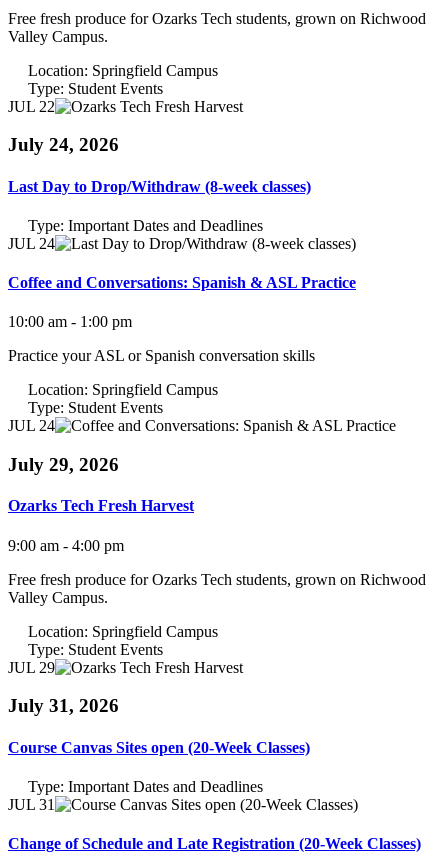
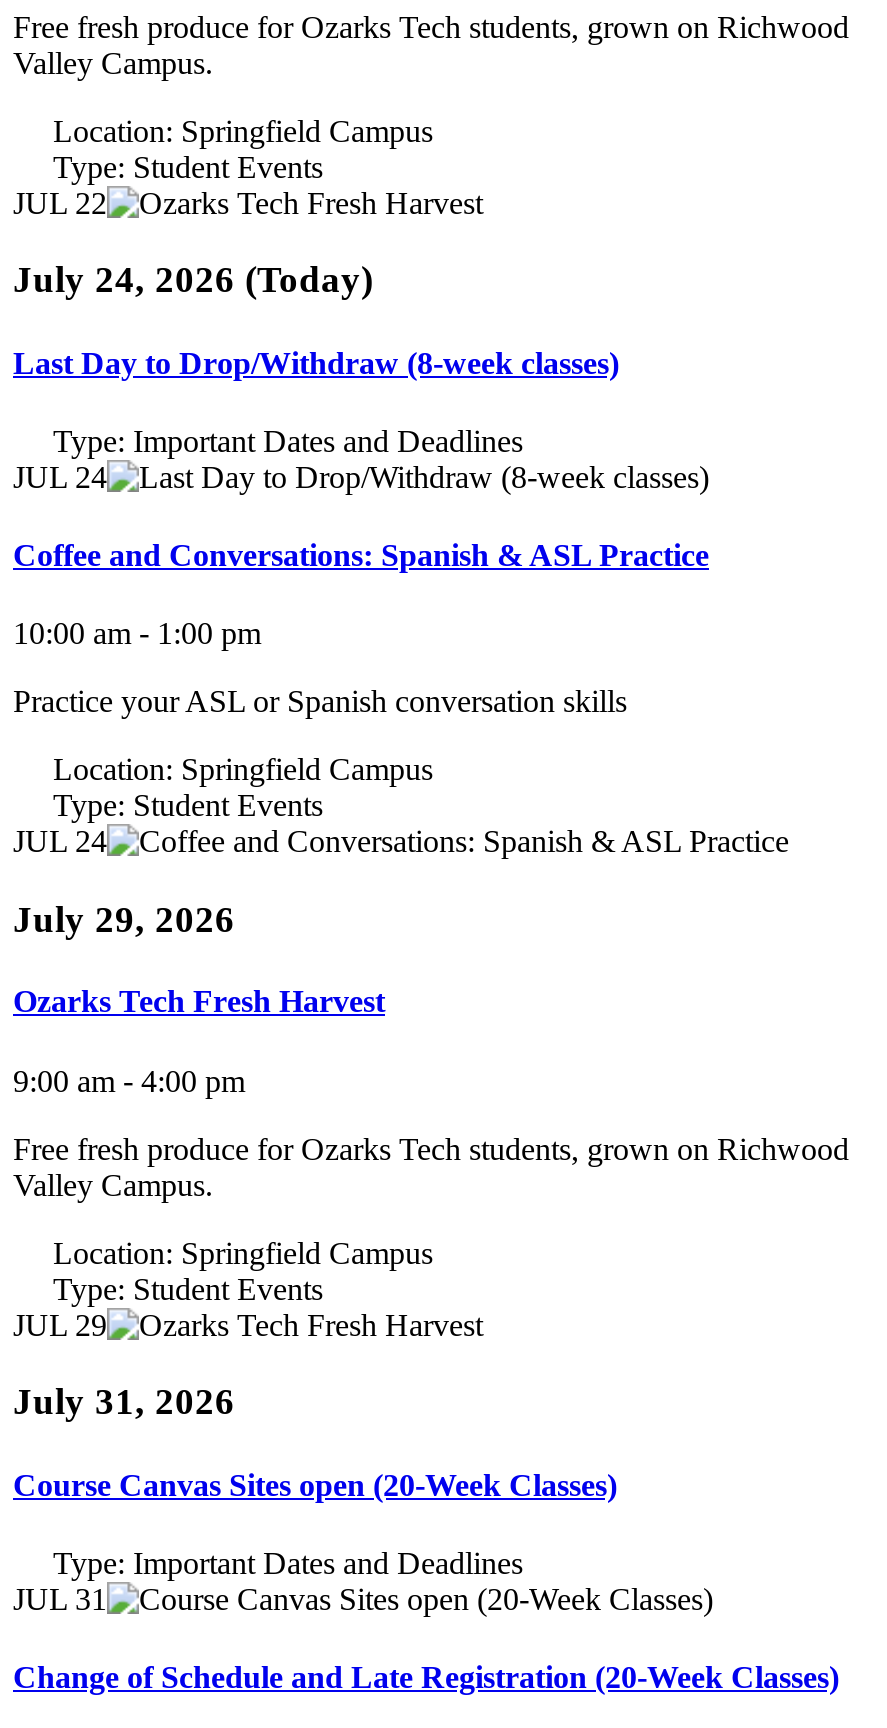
[8,134,119,155] July 24, 2026 -> [13,258,373,300] July 24, 2026 (Today)

